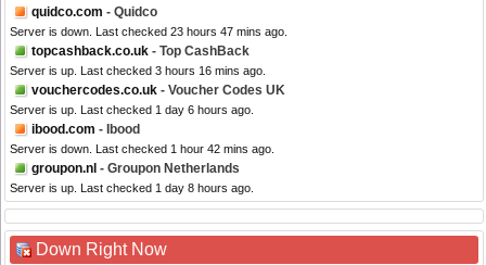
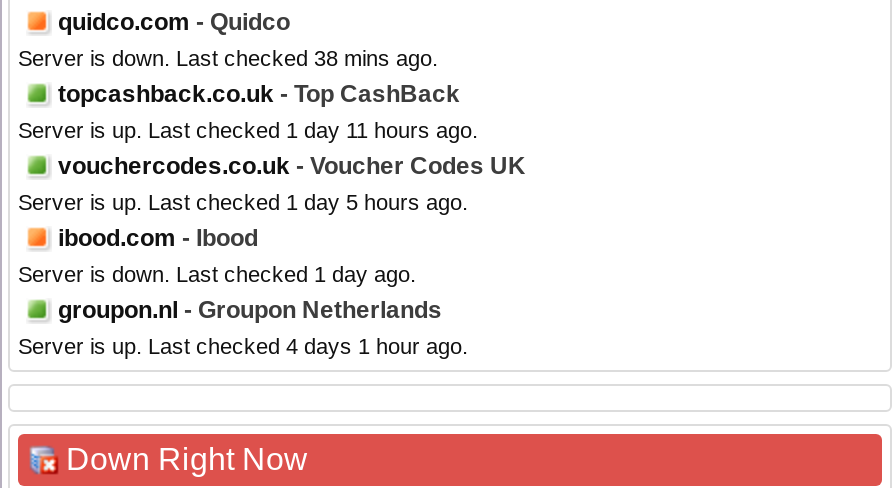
[10,25,287,38] Server is down. Last checked 23 hours 47 mins ago. -> [18,46,438,70] Server is down. Last checked 38 mins ago.
[10,64,266,77] Server is up. Last checked 3 hours 16 mins ago. -> [18,118,478,142] Server is up. Last checked 1 day 11 hours ago.
[10,103,254,116] Server is up. Last checked 1 day 6 hours ago. -> [18,190,468,214] Server is up. Last checked 1 day 5 hours ago.
[10,142,274,155] Server is down. Last checked 1 hour 42 mins ago. -> [18,262,416,286] Server is down. Last checked 1 day ago.
[10,181,254,194] Server is up. Last checked 1 day 8 hours ago. -> [18,334,468,358] Server is up. Last checked 4 days 1 hour ago.

